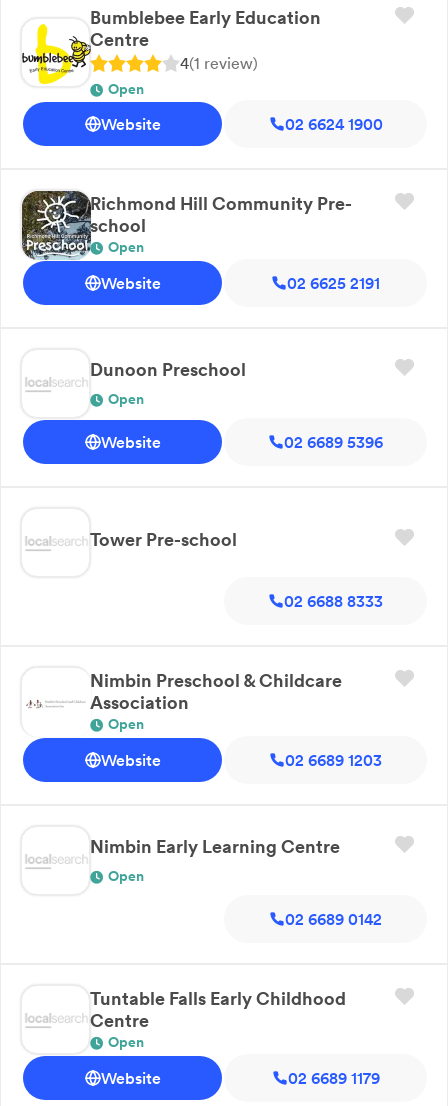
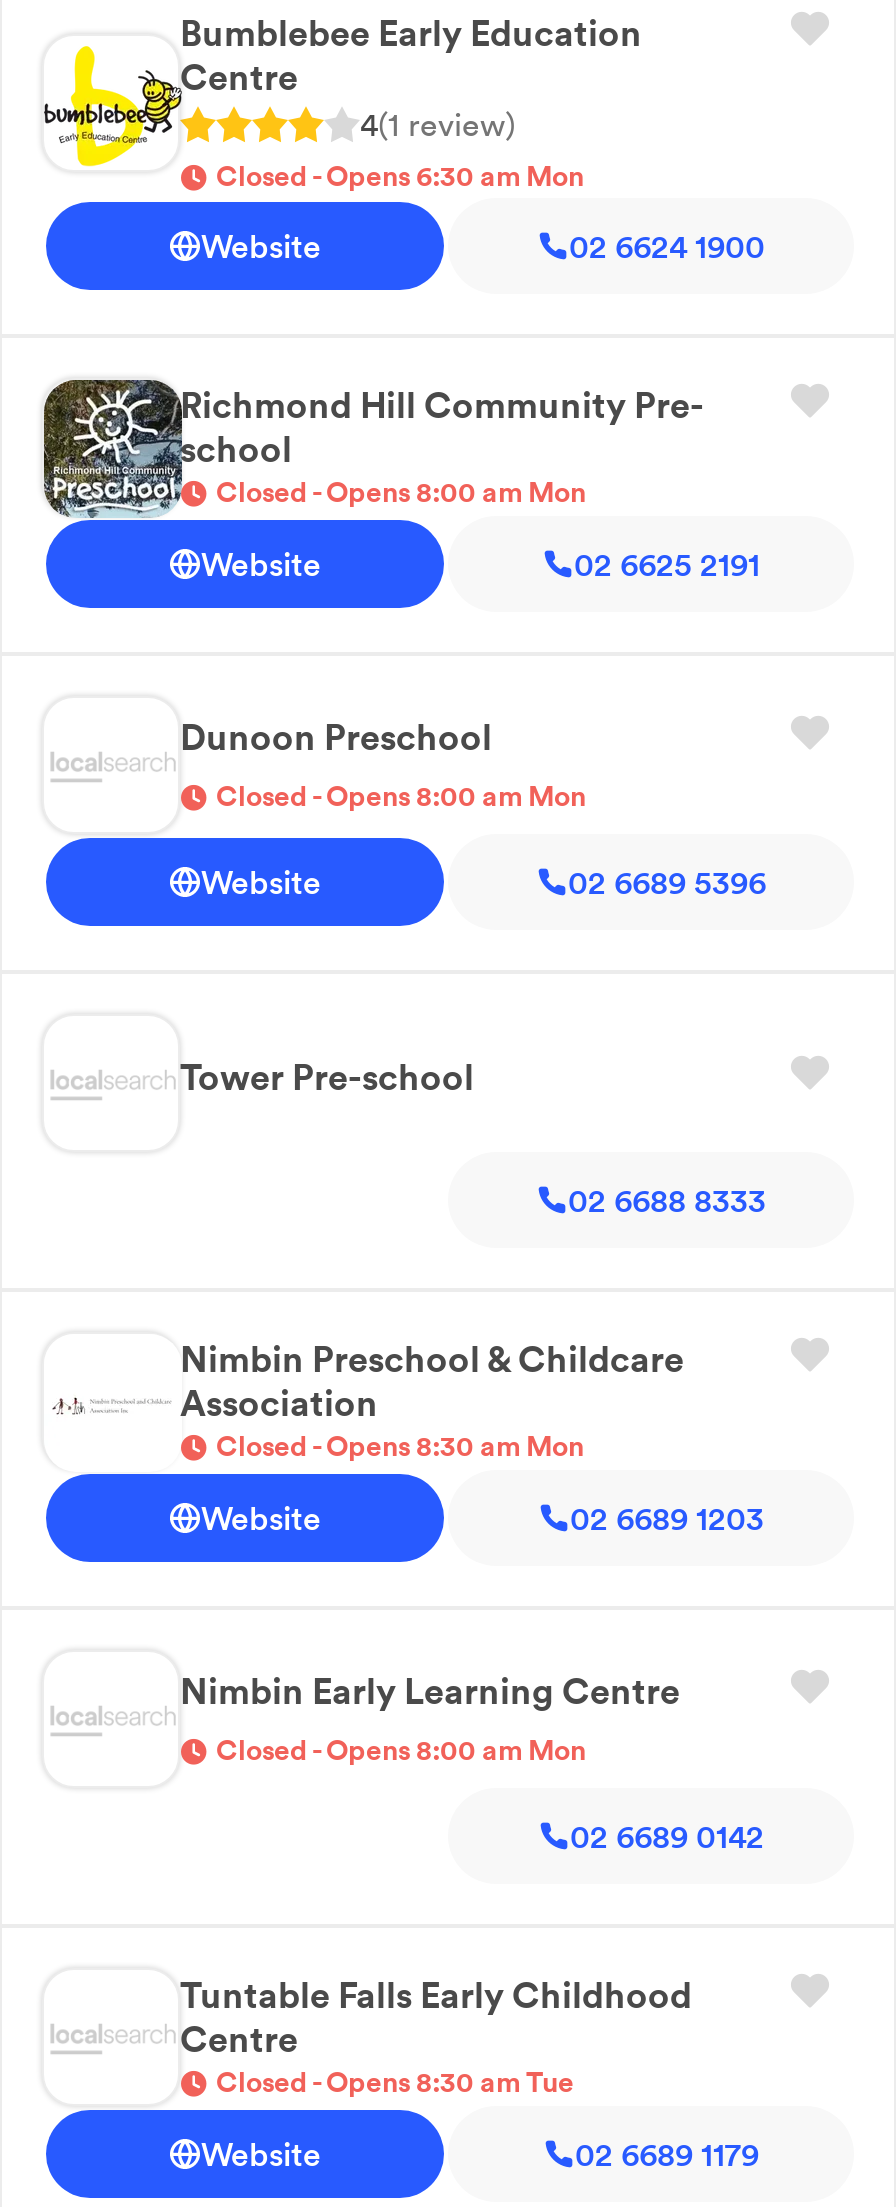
[108,80,144,98] Open -> [216,158,584,194] Closed - Opens 6:30 am Mon
[108,238,144,256] Open -> [216,474,586,510] Closed - Opens 8:00 am Mon
[108,390,144,408] Open -> [216,778,586,814] Closed - Opens 8:00 am Mon
[108,715,144,733] Open -> [216,1428,584,1464] Closed - Opens 8:30 am Mon
[108,867,144,885] Open -> [216,1732,586,1768] Closed - Opens 8:00 am Mon
[108,1033,144,1051] Open -> [216,2064,574,2100] Closed - Opens 8:30 am Tue

